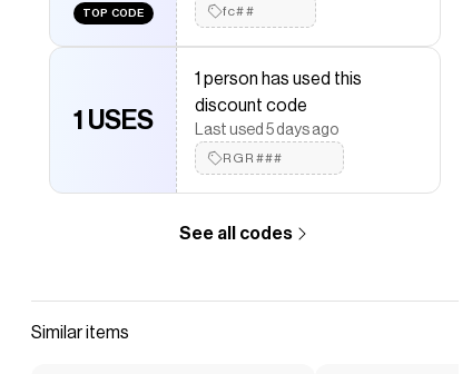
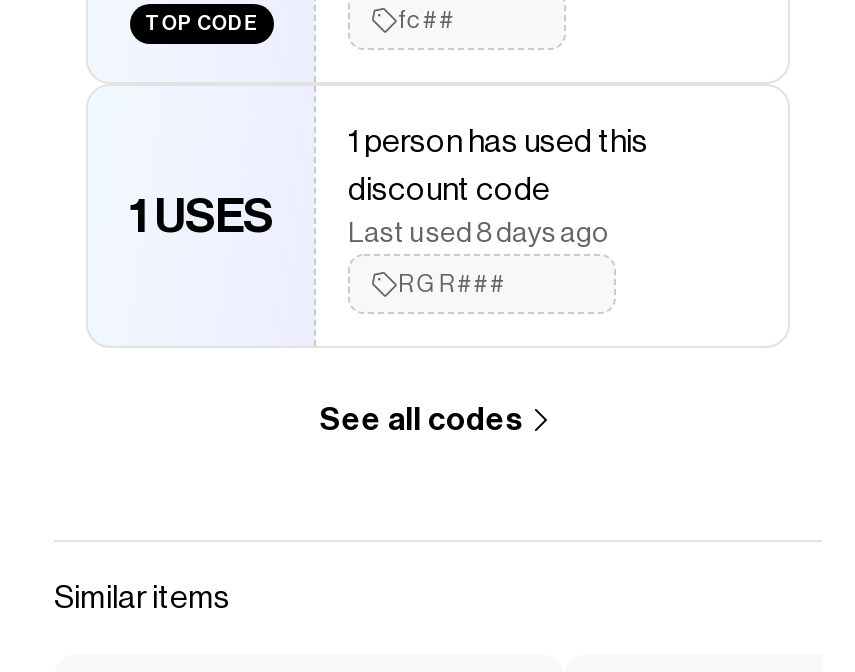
[195,122,338,138] Last used 5 days ago -> [348,220,608,248] Last used 8 days ago

